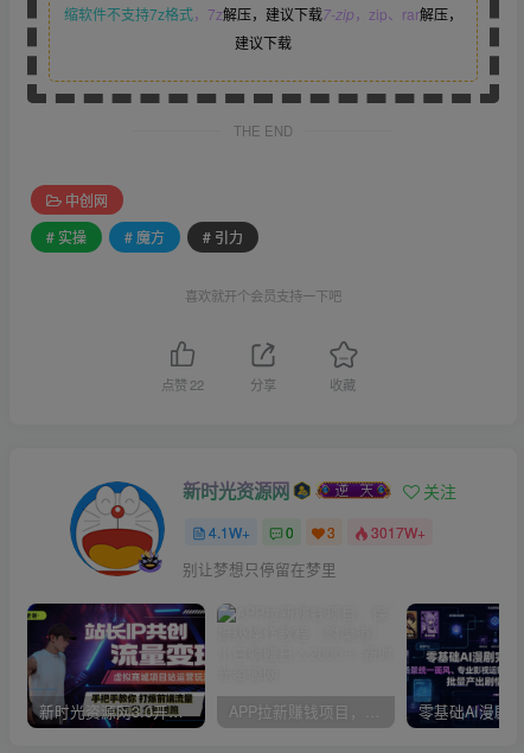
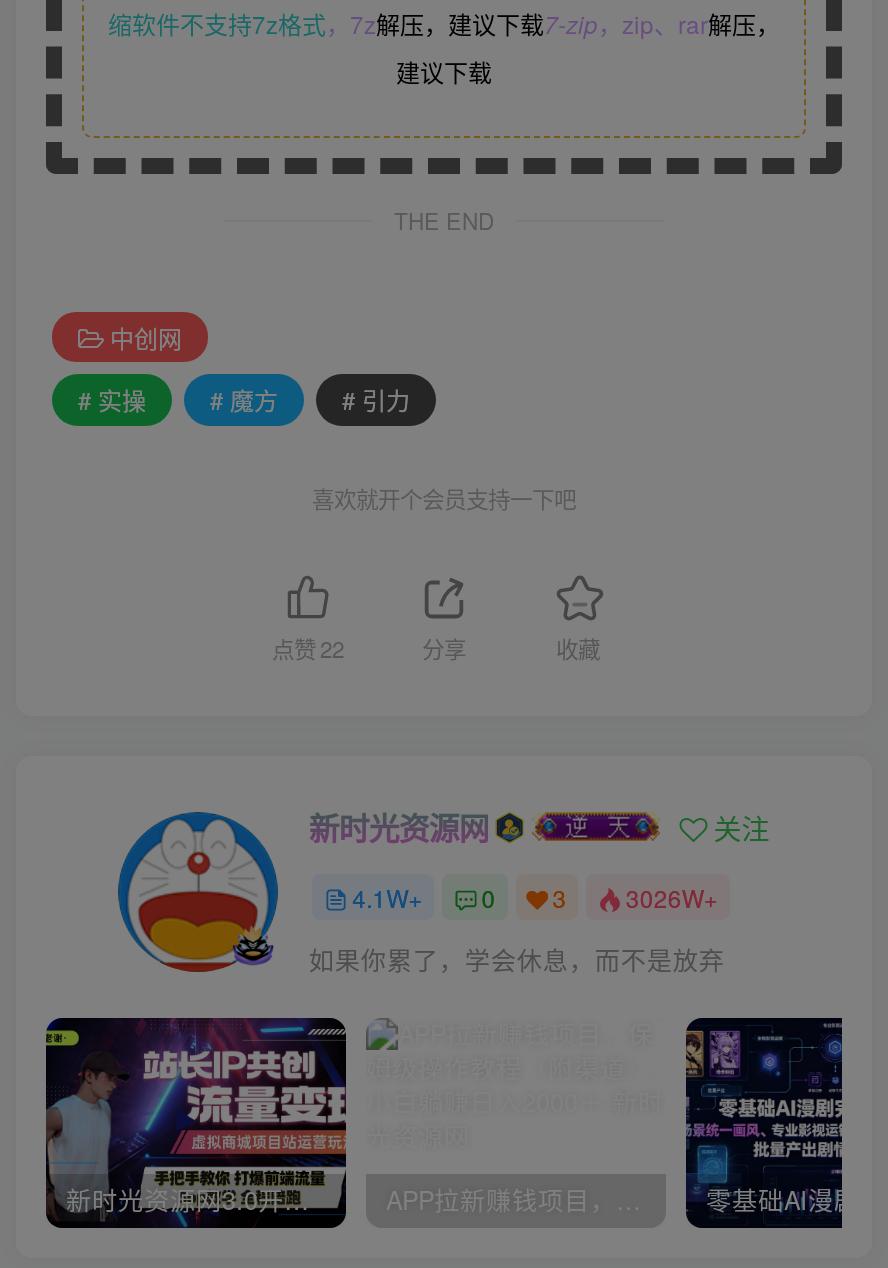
[209,522,425,542] 4.1W+ 0 3 3017W+ -> [352,880,718,914] 4.1W+ 0 3 3026W+
[183,558,337,580] 别让梦想只停留在梦里 -> [309,941,725,977] 如果你累了，学会休息，而不是放弃

